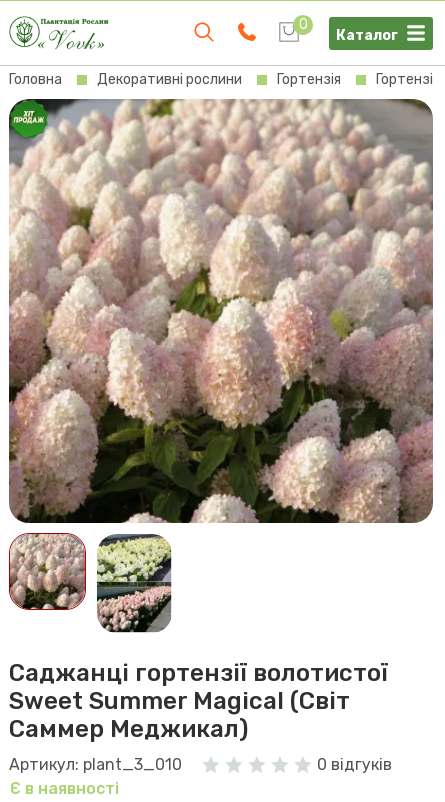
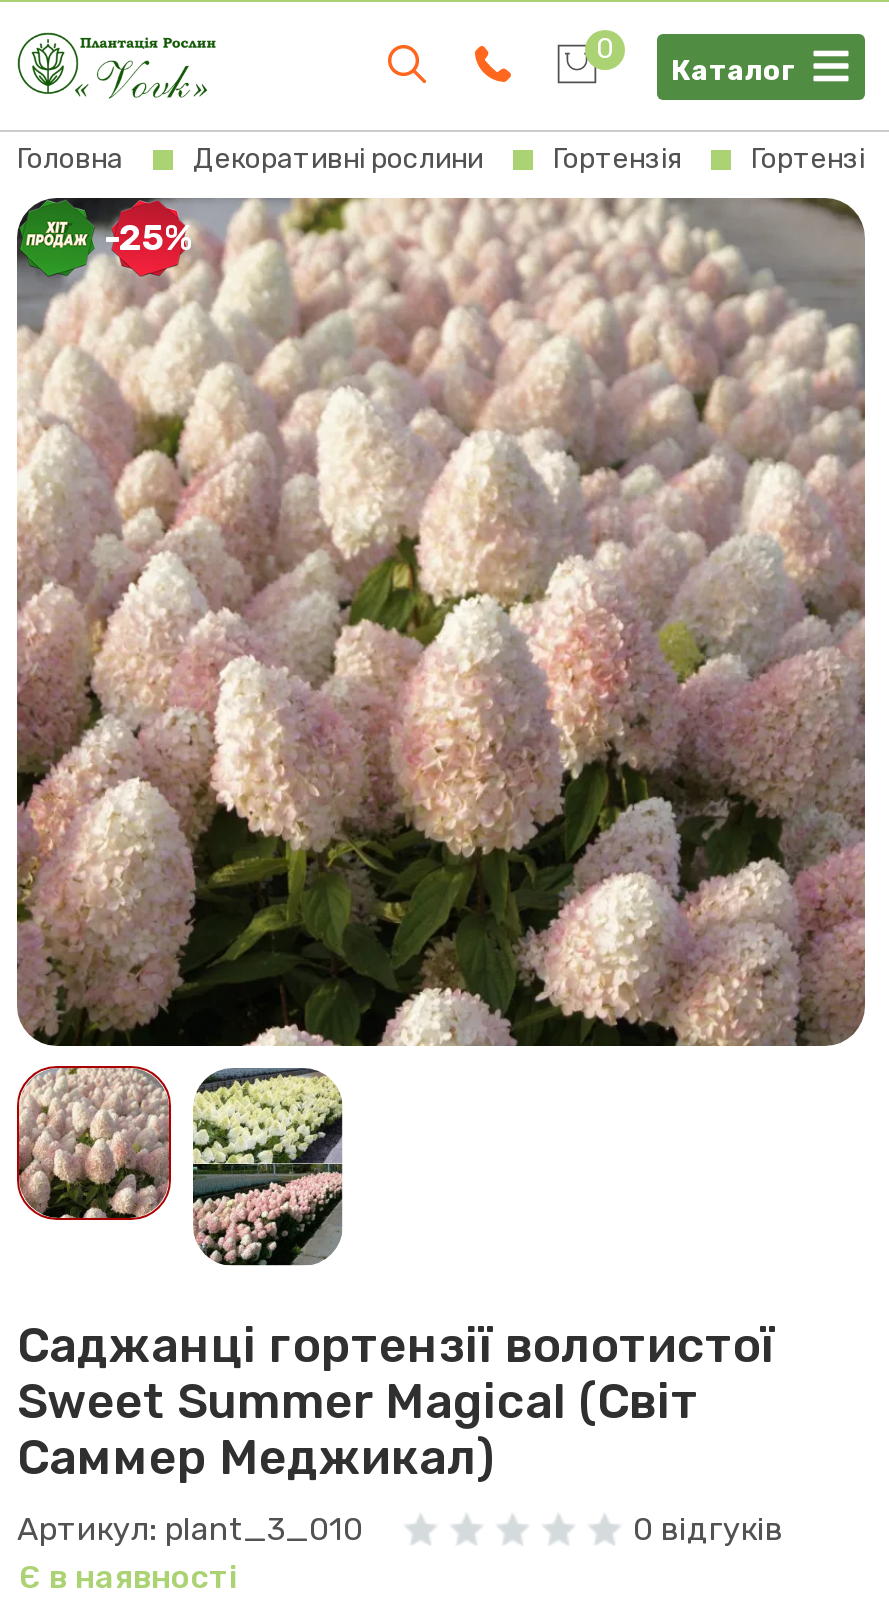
none -> [104,215,194,259] -25%

